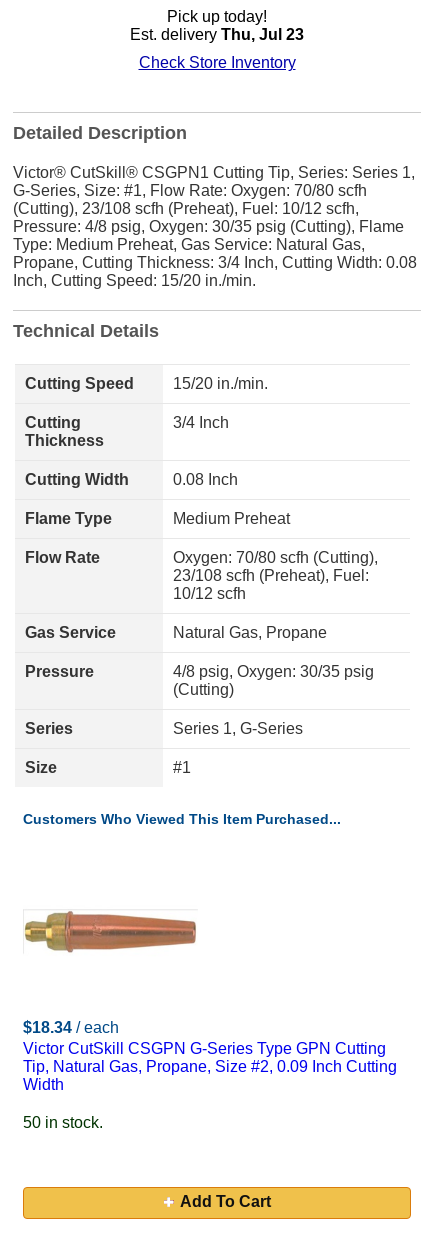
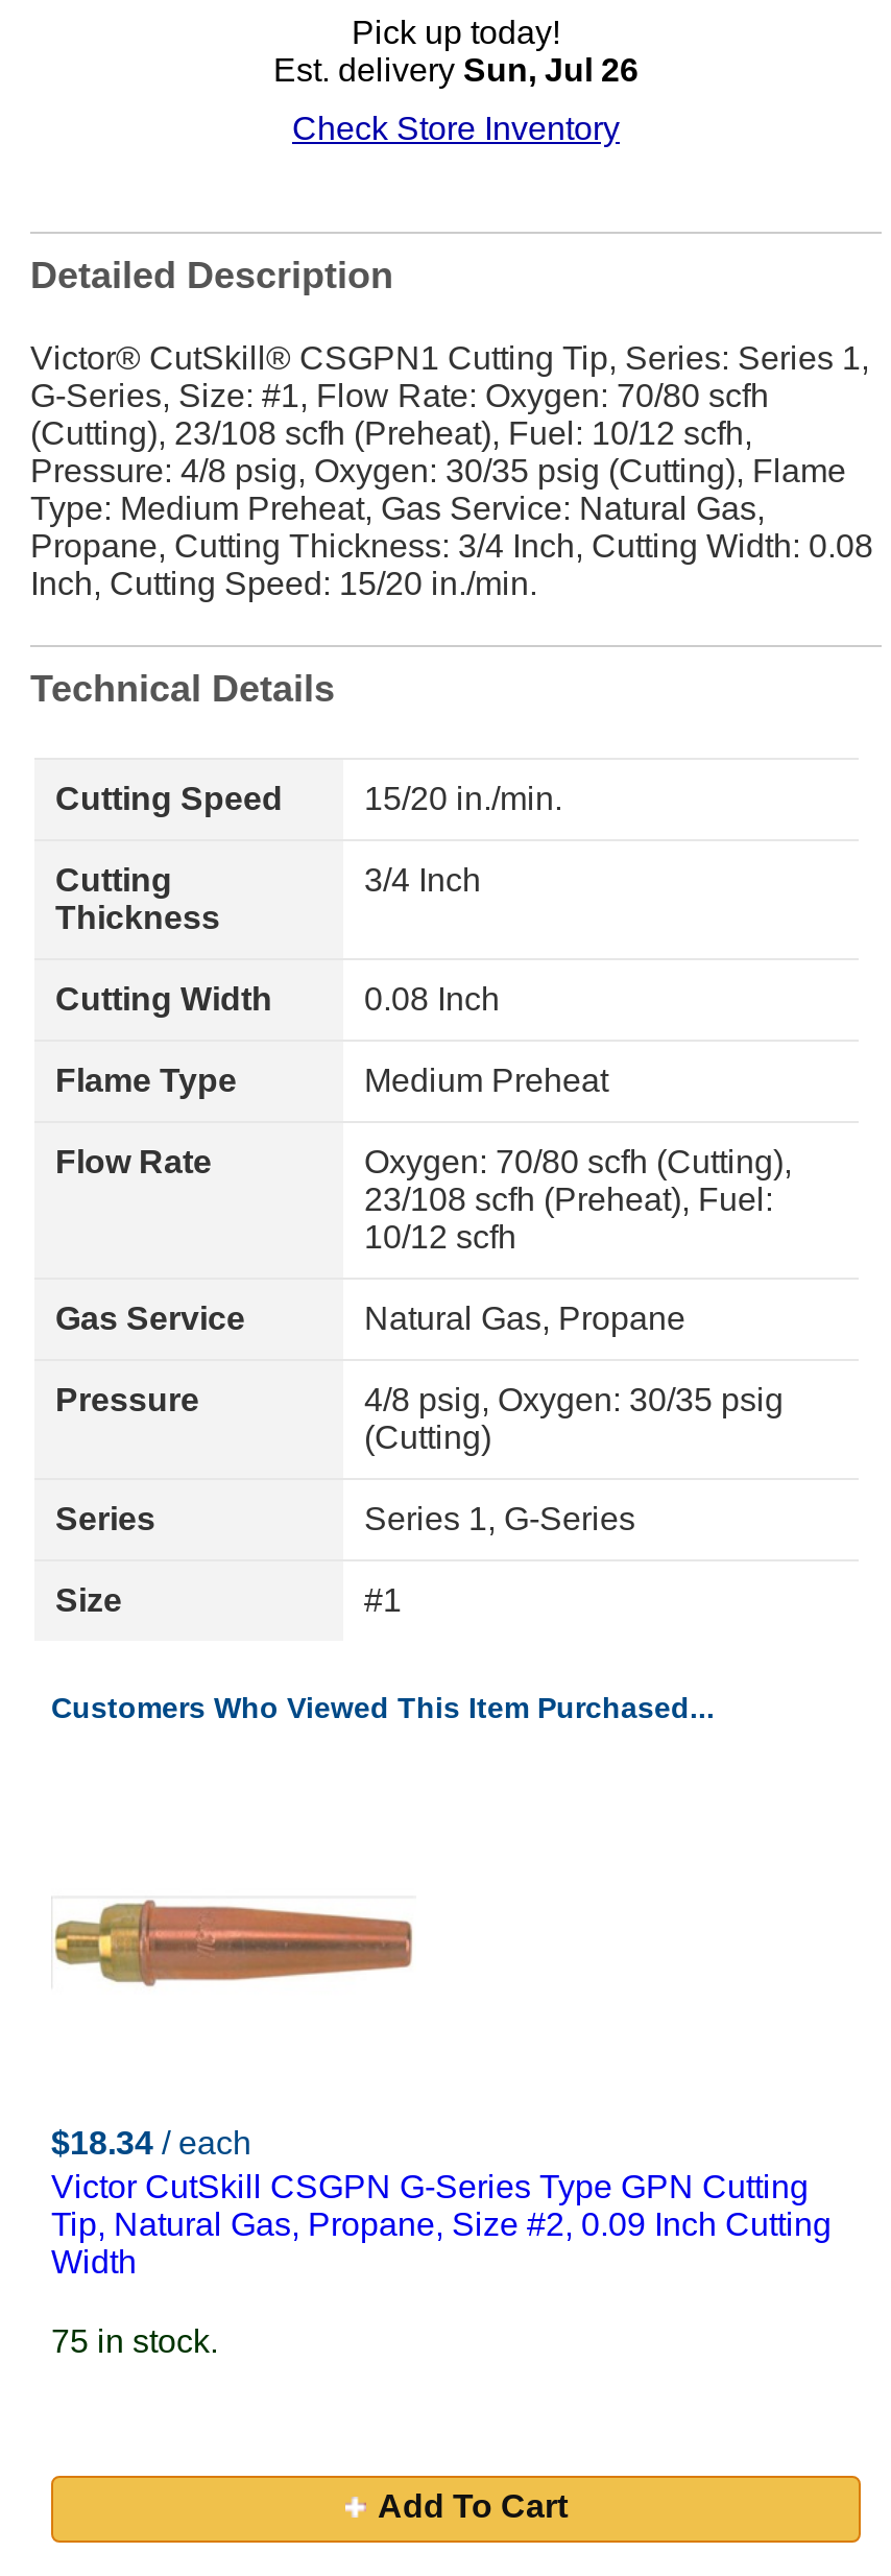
[130,26,304,43] Est. delivery Thu, Jul 23 -> [273,52,639,88] Est. delivery Sun, Jul 26
[23,1114,103,1131] 50 in stock. -> [51,2323,218,2359] 75 in stock.

